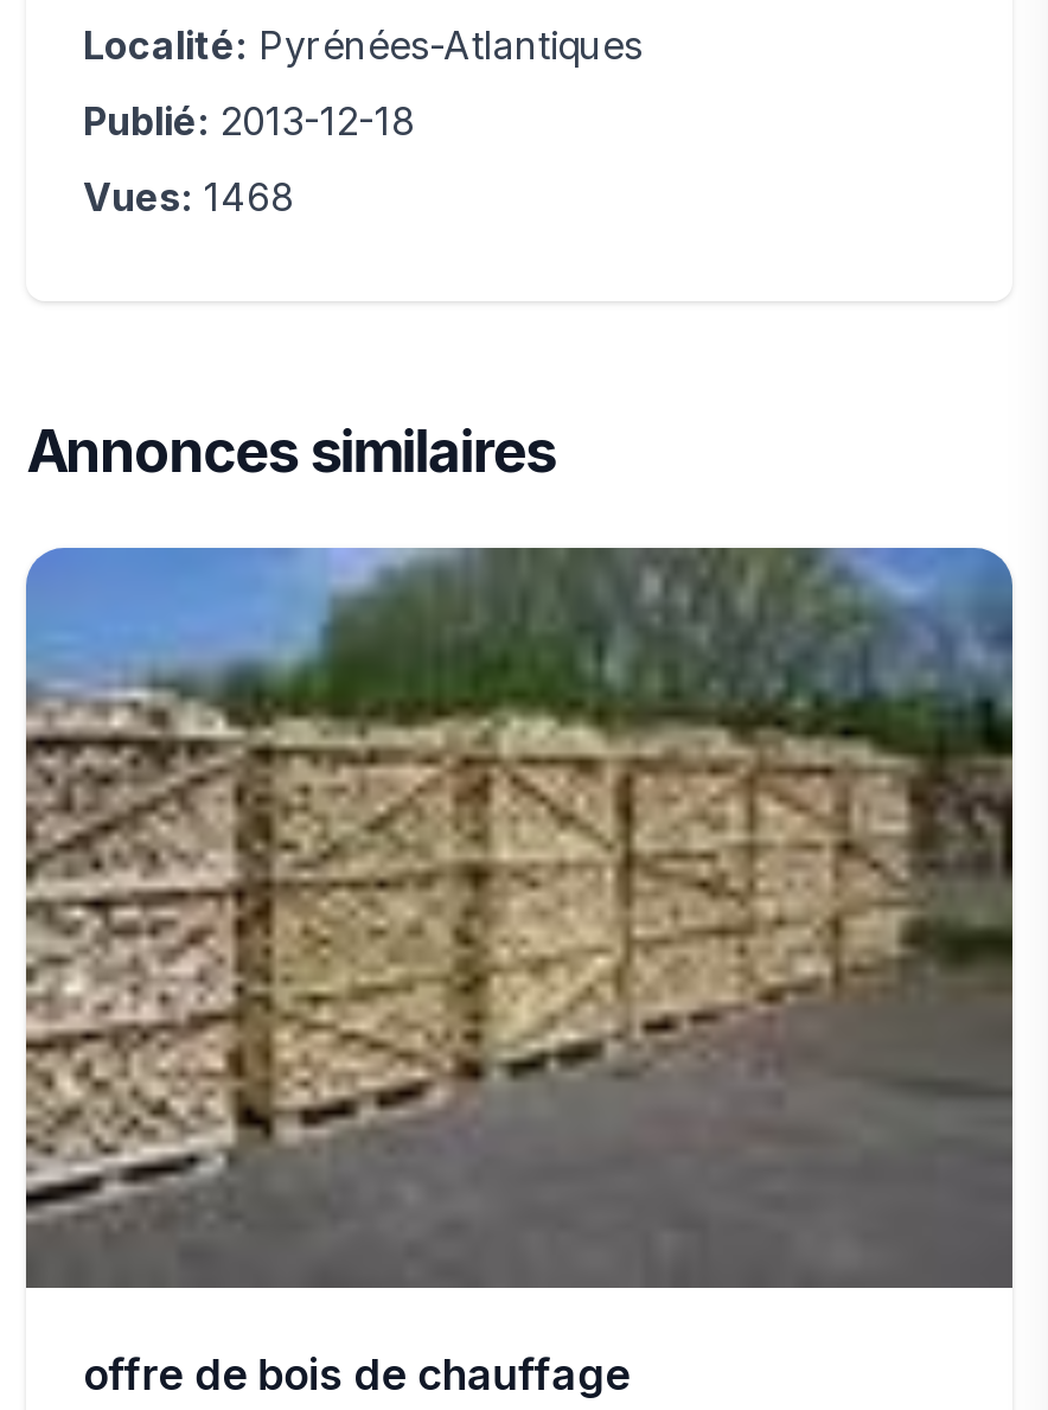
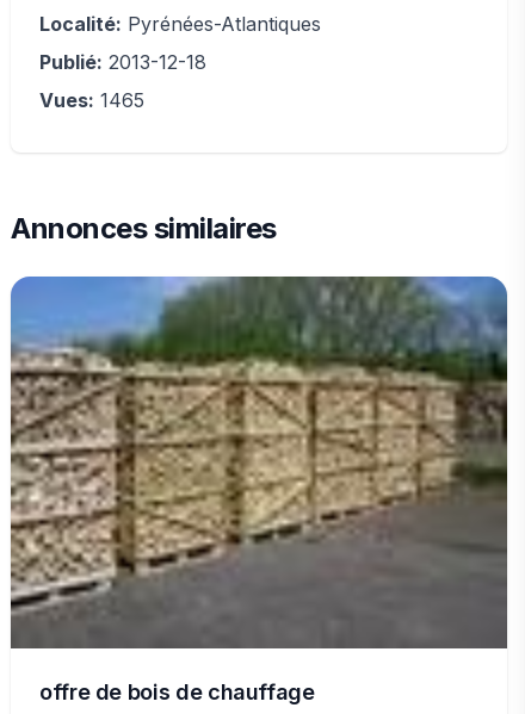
[83,172,294,220] Vues: 1468 -> [39,88,144,112] Vues: 1465

